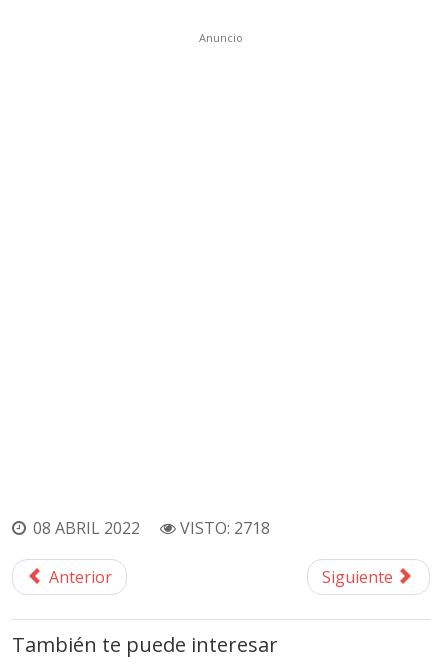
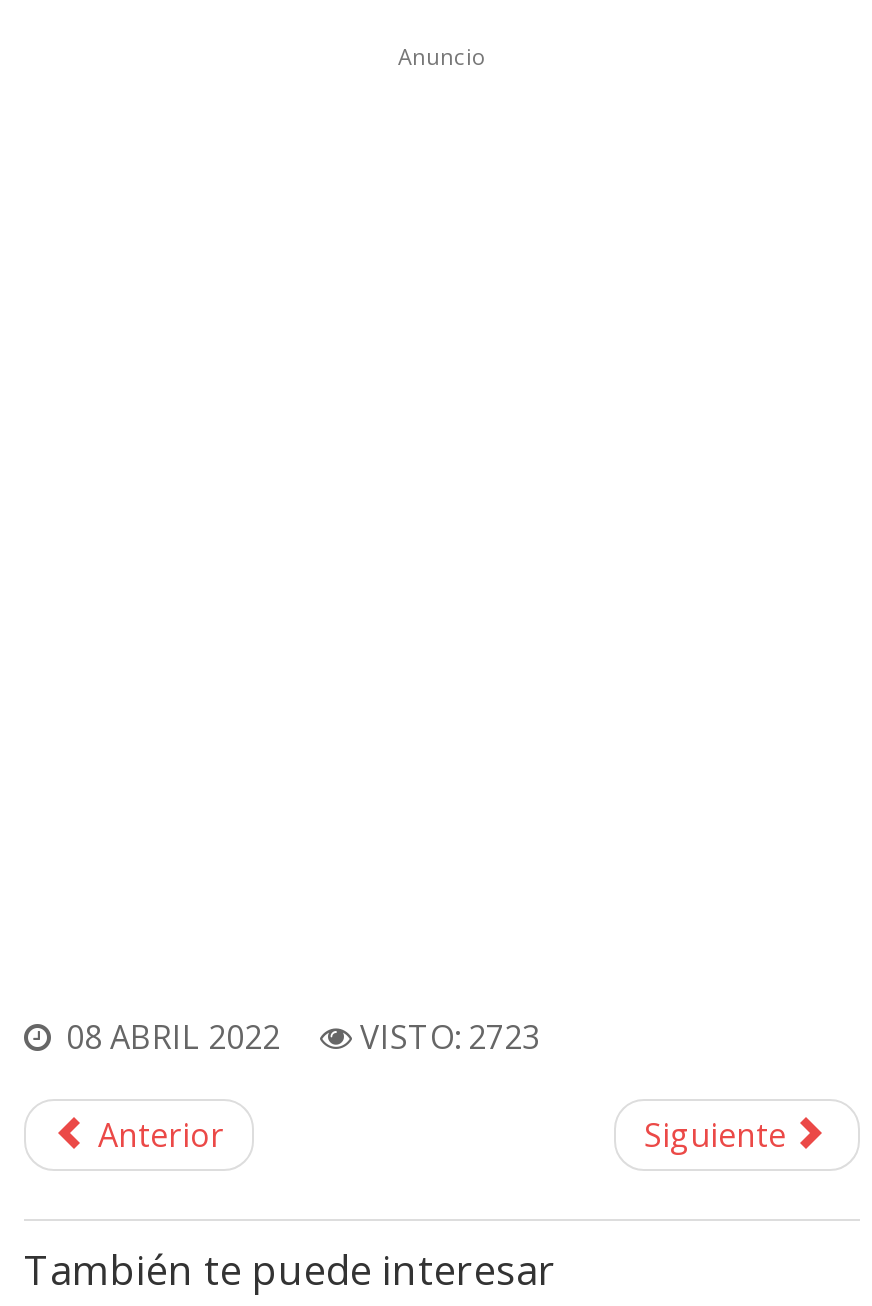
[33,517,270,539] 08 ABRIL 2022 VISTO: 2718 -> [66,1015,540,1059] 08 ABRIL 2022 VISTO: 2723

